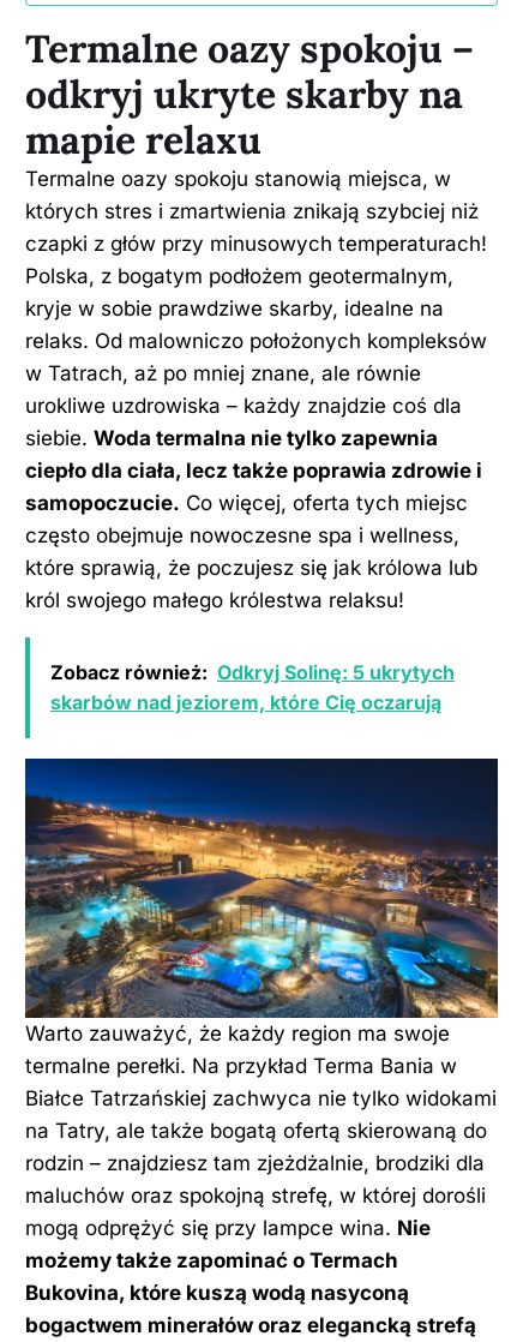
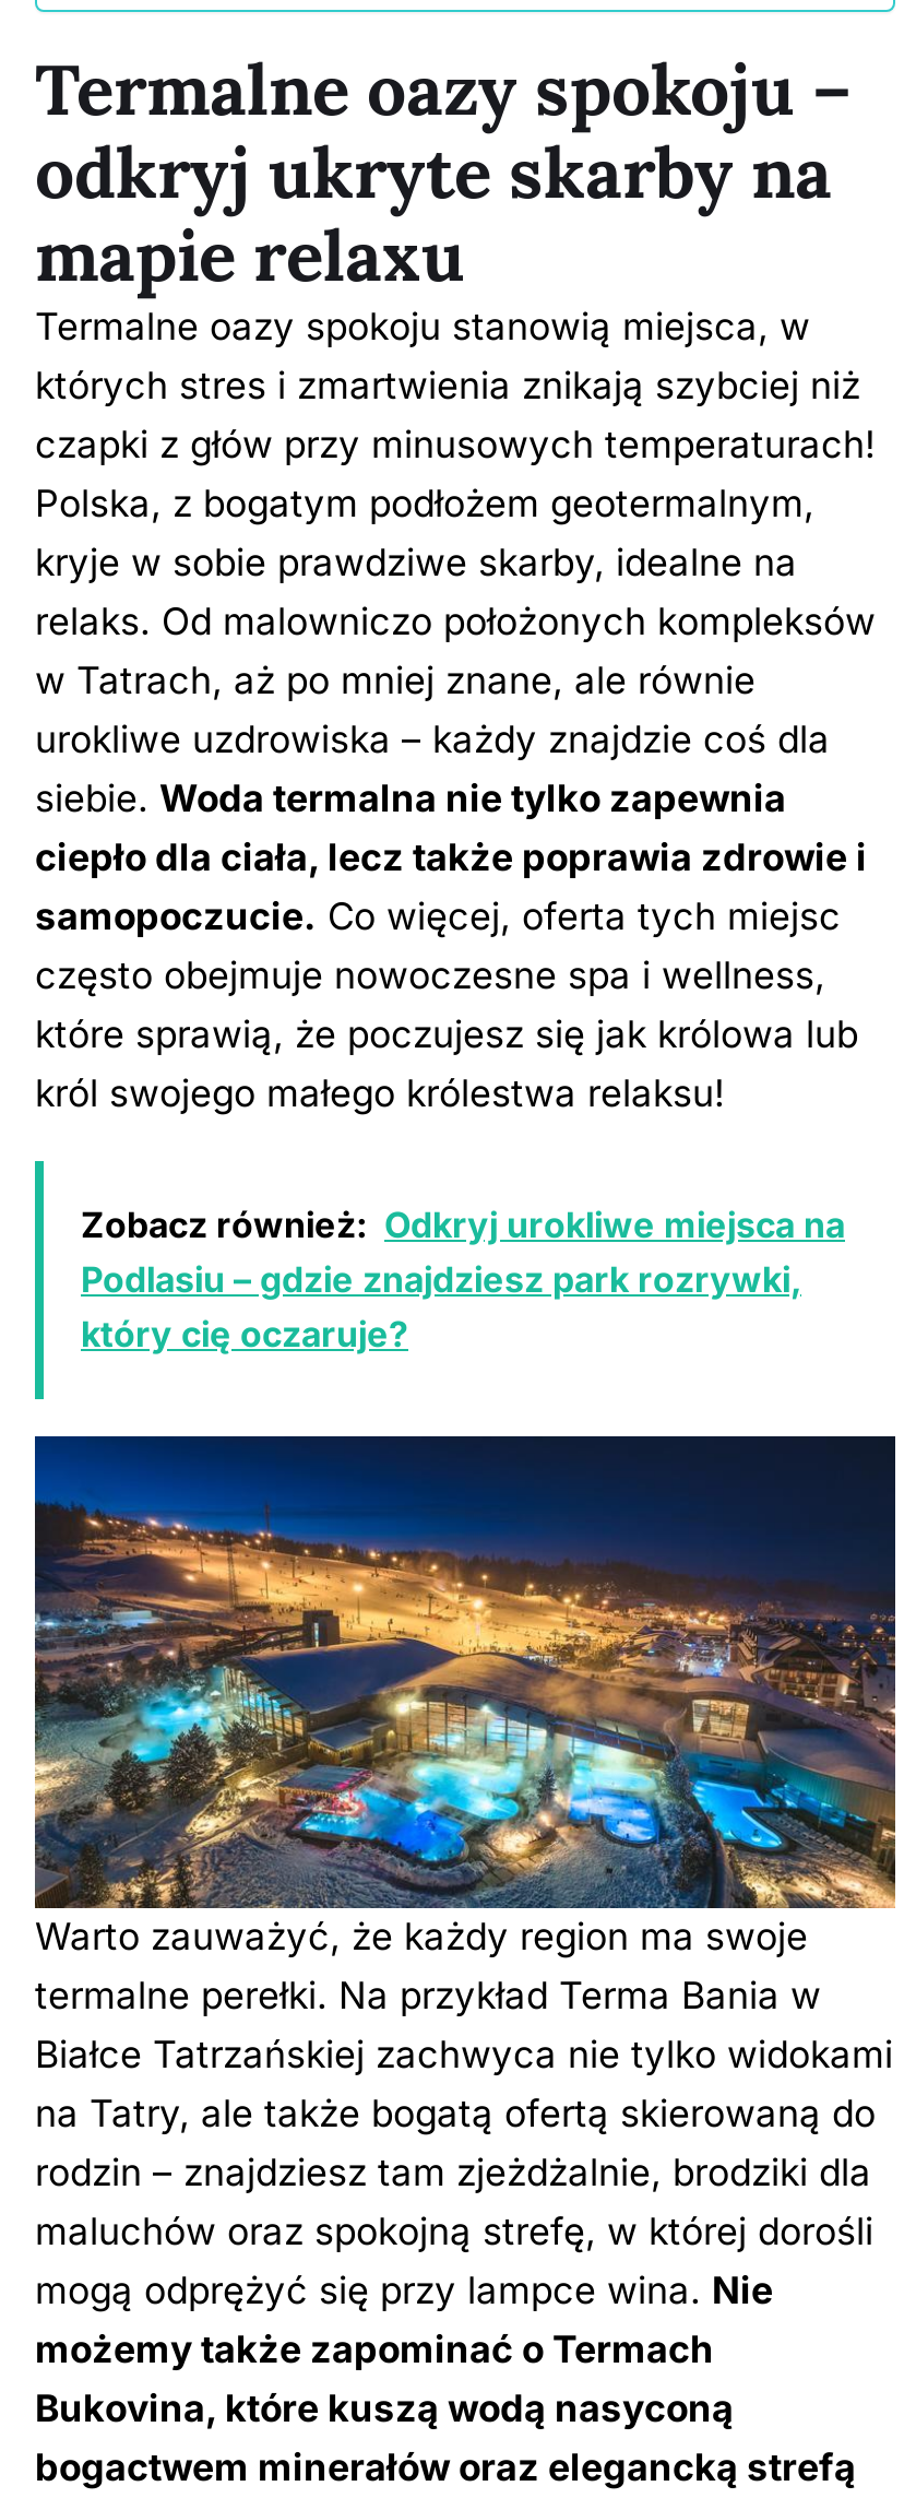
[50,660,455,714] Zobacz również: Odkryj Solinę: 5 ukrytych | skarbów nad jeziorem, które Cię oczarują -> [81,1202,845,1355] Zobacz również: Odkryj urokliwe miejsca na | Podlasiu – gdzie znajdziesz park rozrywki, | który cię oczaruje?

